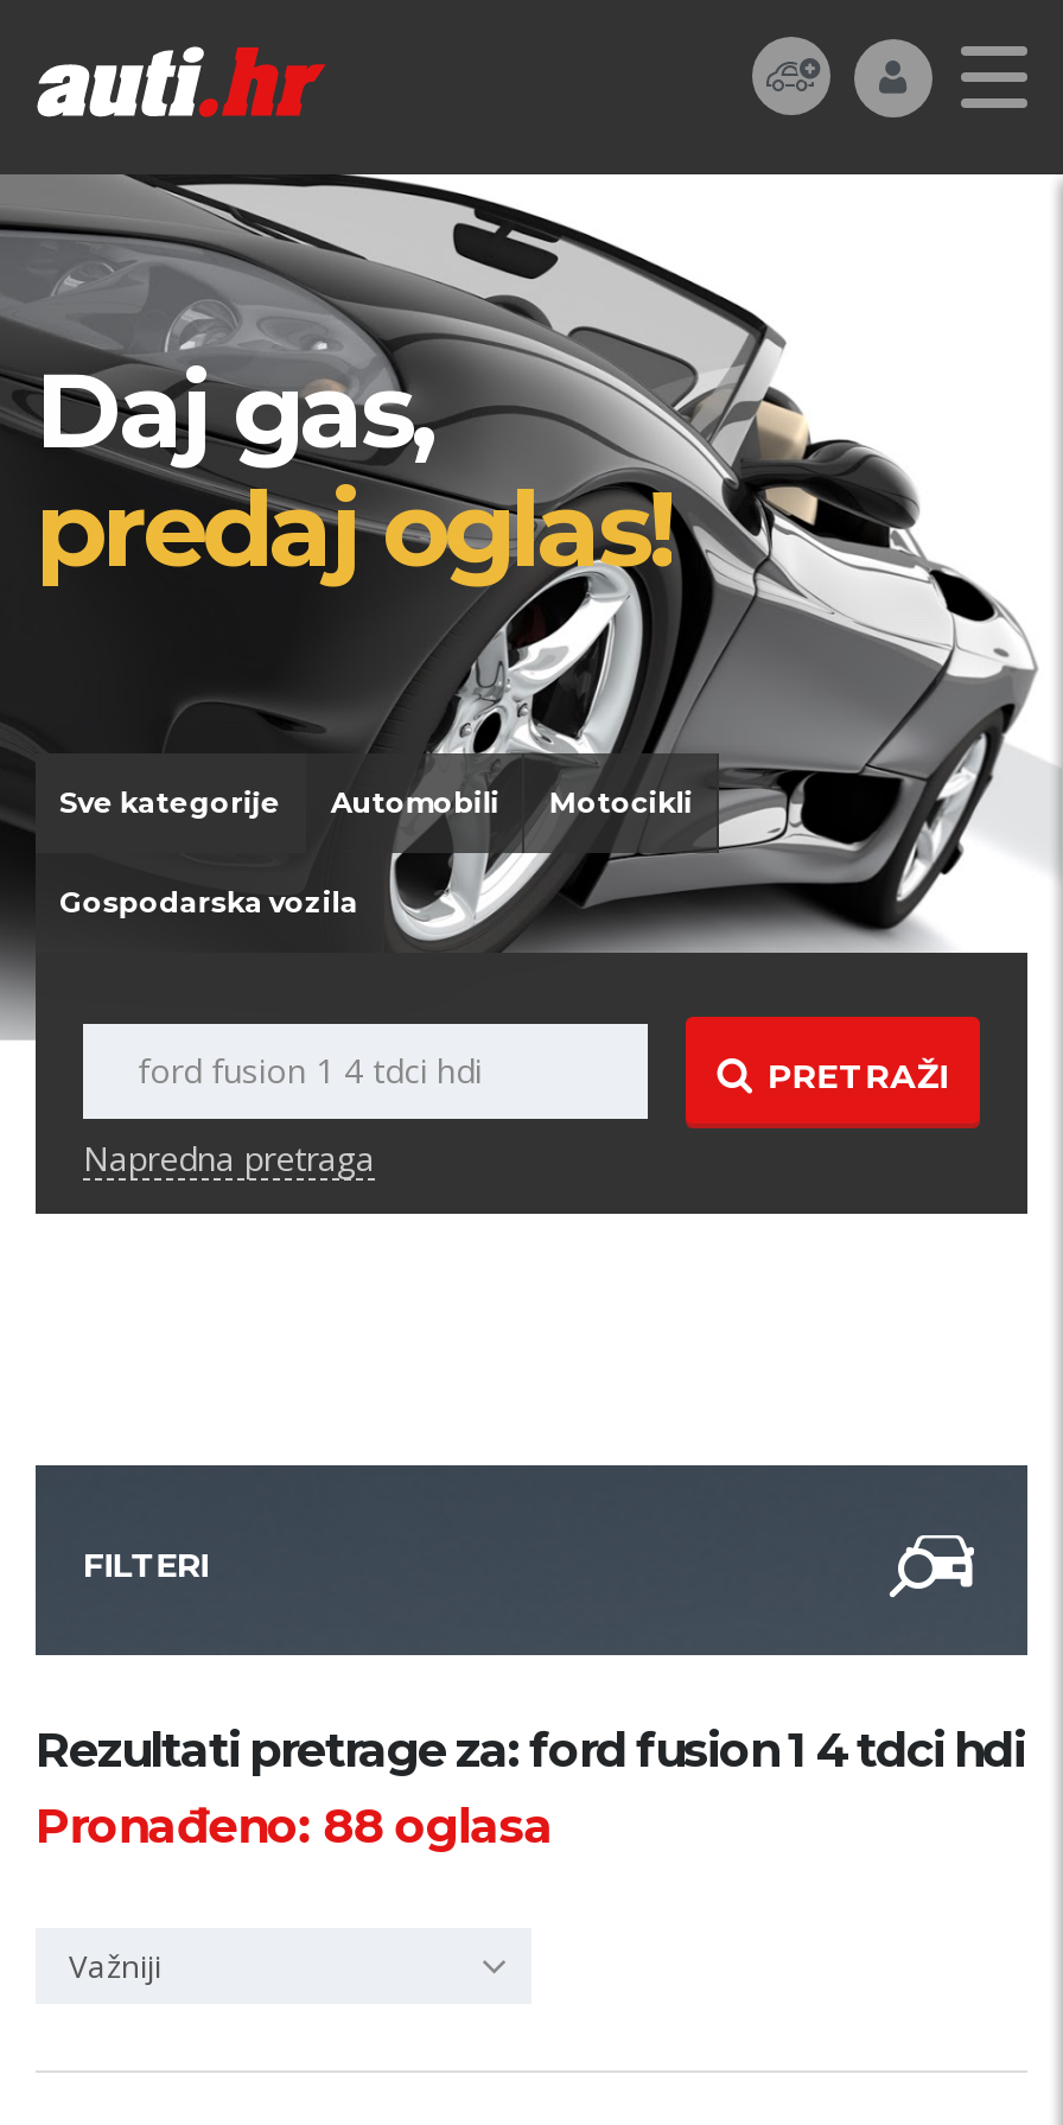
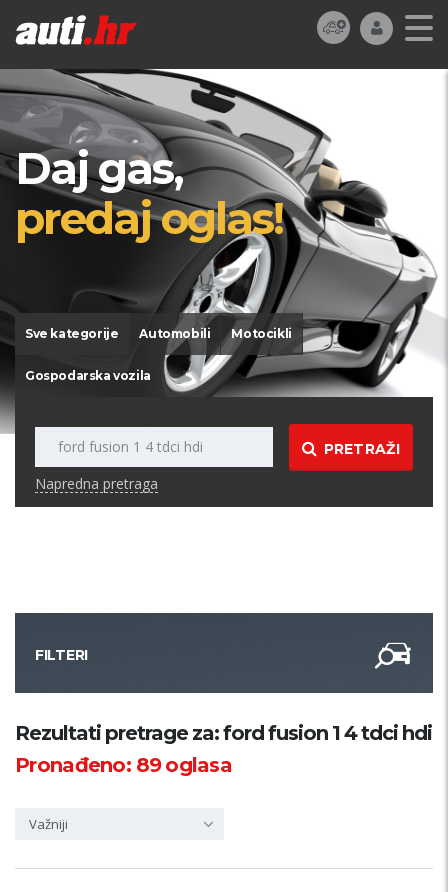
[36,1798,553,1854] Pronađeno: 88 oglasa -> [15,753,232,777] Pronađeno: 89 oglasa

